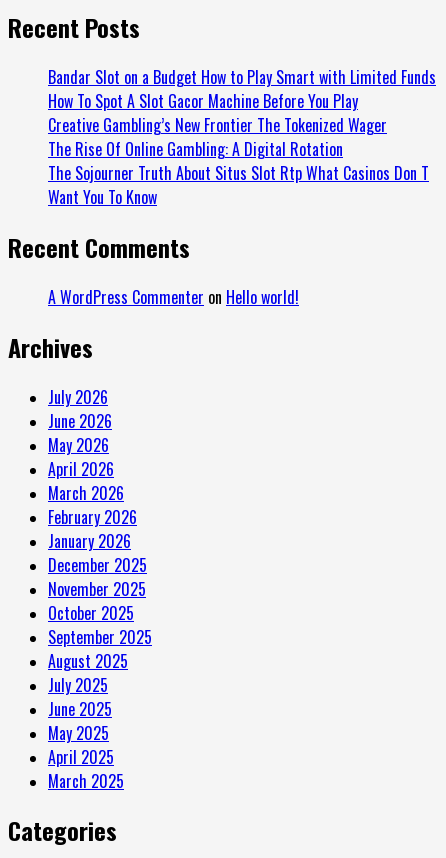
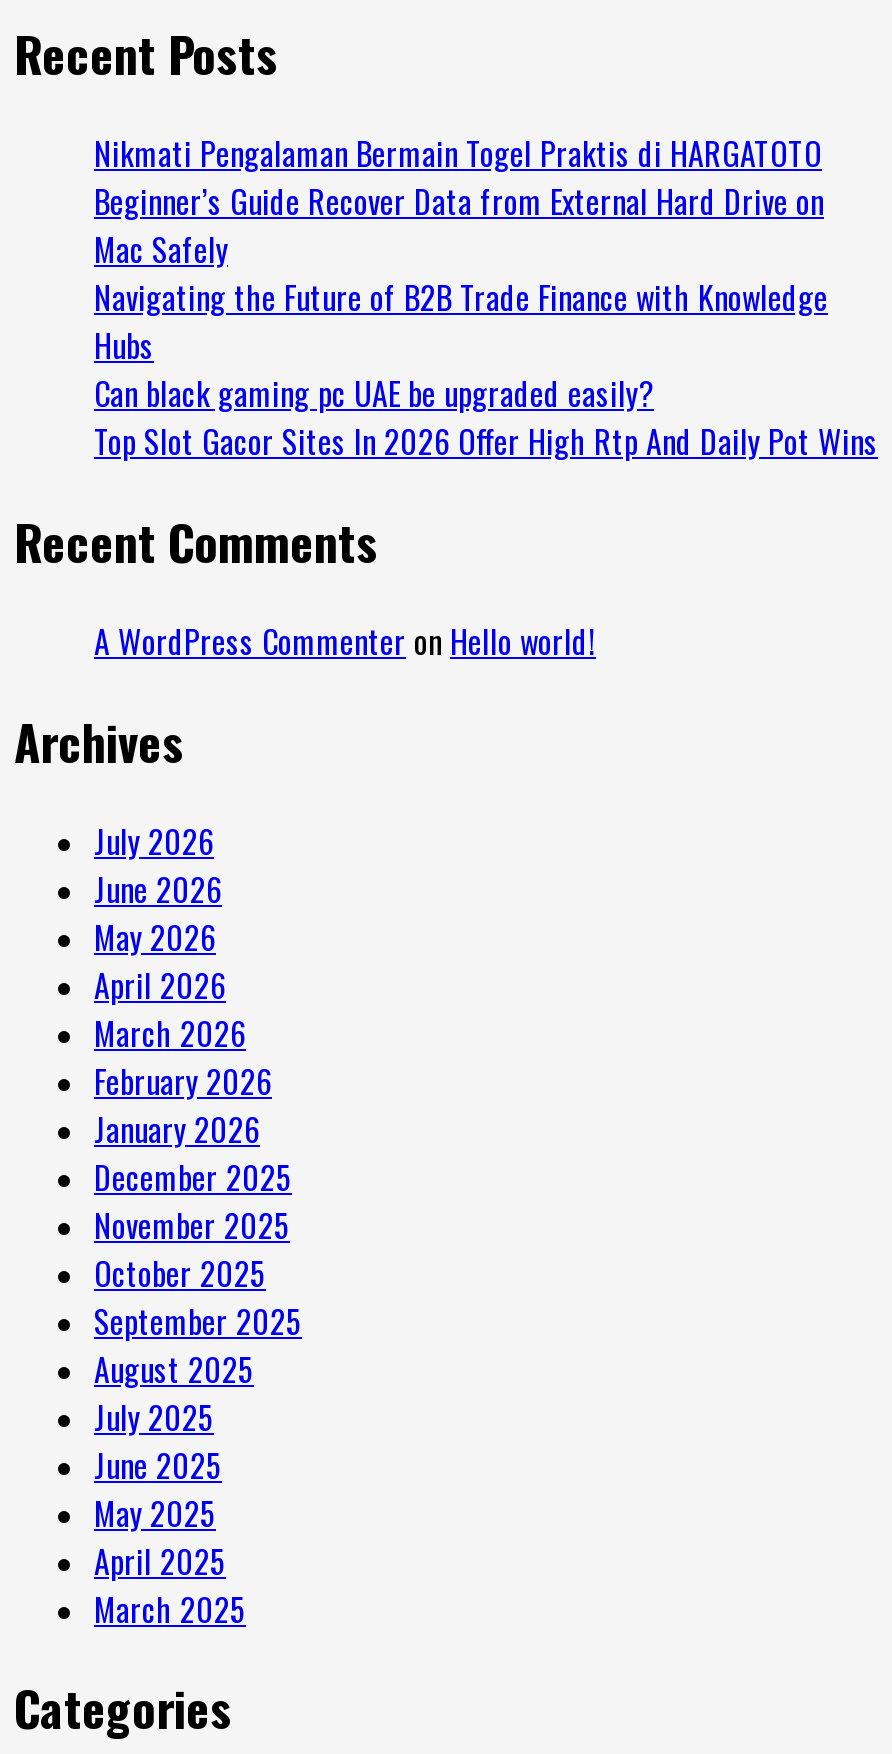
[48,65,436,209] Bandar Slot on a Budget How to Play Smart with Limited Funds | How To Spot A Slot Gacor Machine Before You Play | Creative Gambling’s New Frontier The Tokenized Wager | The Rise Of Online Gambling: A Digital Rotation | The Sojourner Truth About Situs Slot Rtp What Casinos Don T | Want You To Know -> [94,129,878,465] Nikmati Pengalaman Bermain Togel Praktis di HARGATOTO | Beginner’s Guide Recover Data from External Hard Drive on | Mac Safely | Navigating the Future of B2B Trade Finance with Knowledge | Hubs | Can black gaming pc UAE be upgraded easily? | Top Slot Gacor Sites In 2026 Offer High Rtp And Daily Pot Wins

